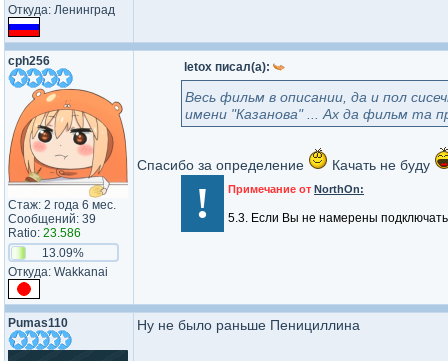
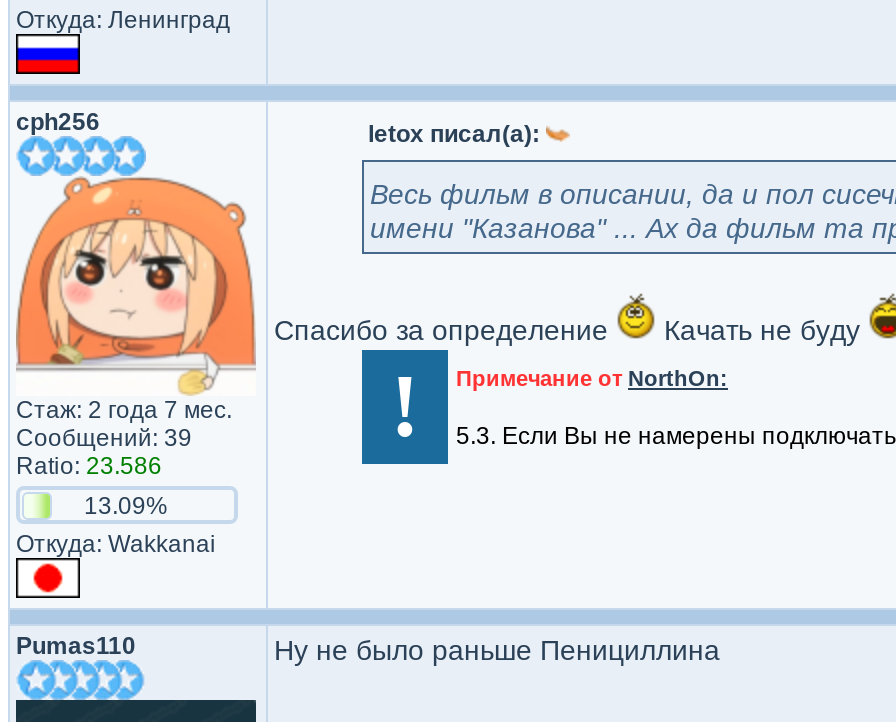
[8,198,116,212] Стаж: 2 года 6 мес. -> [16,396,232,424] Стаж: 2 года 7 мес.

